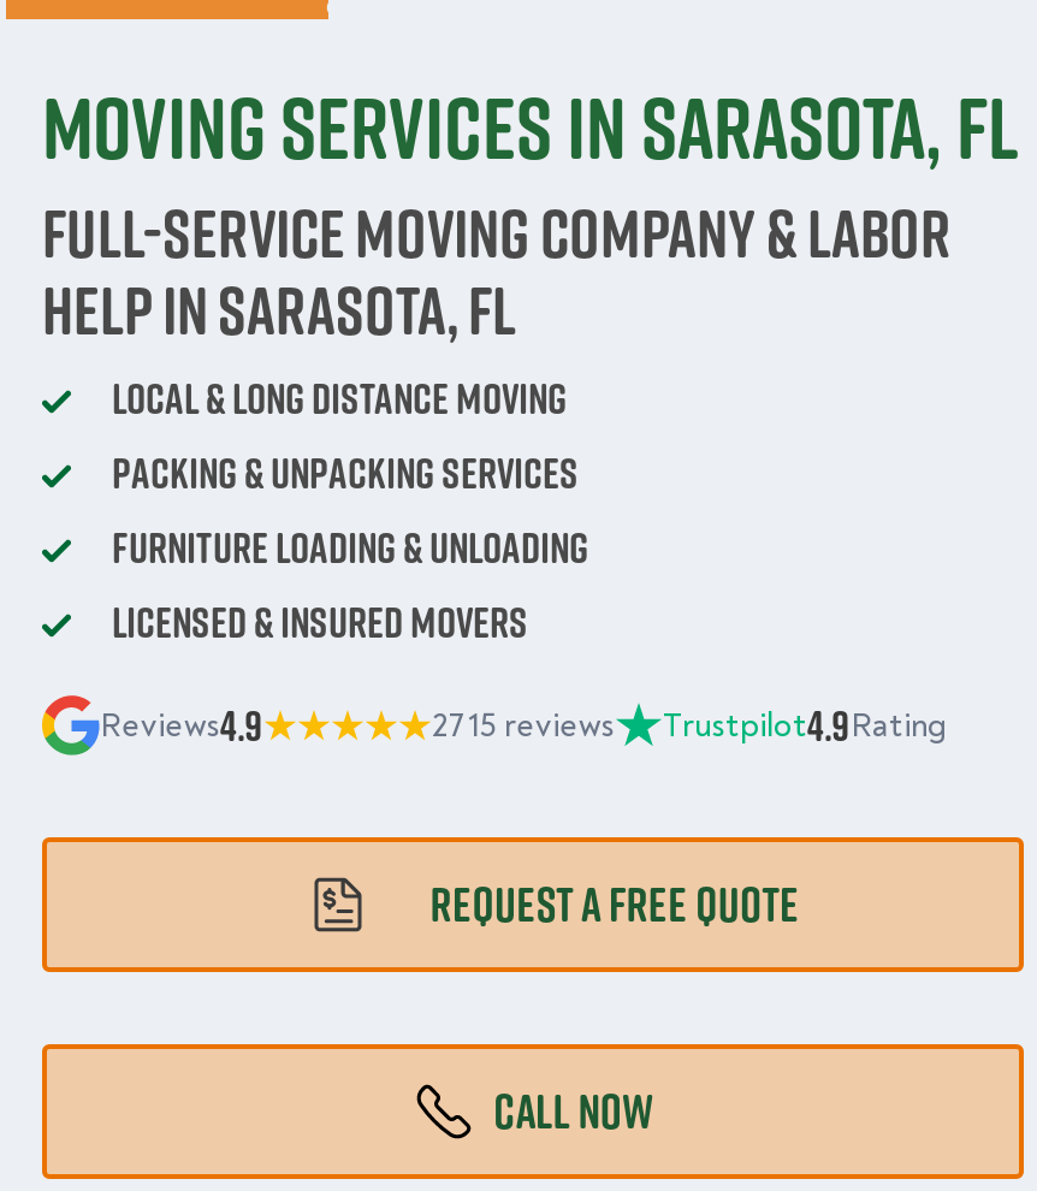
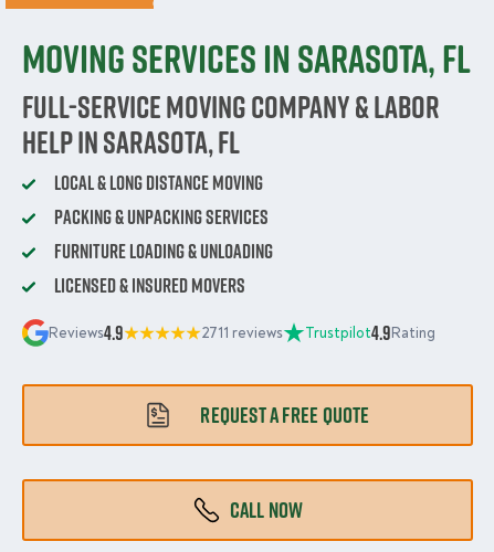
[432,694,947,754] 2715 reviews Trustpilot4.9Rating -> [201,319,435,346] 2711 reviews Trustpilot4.9Rating

